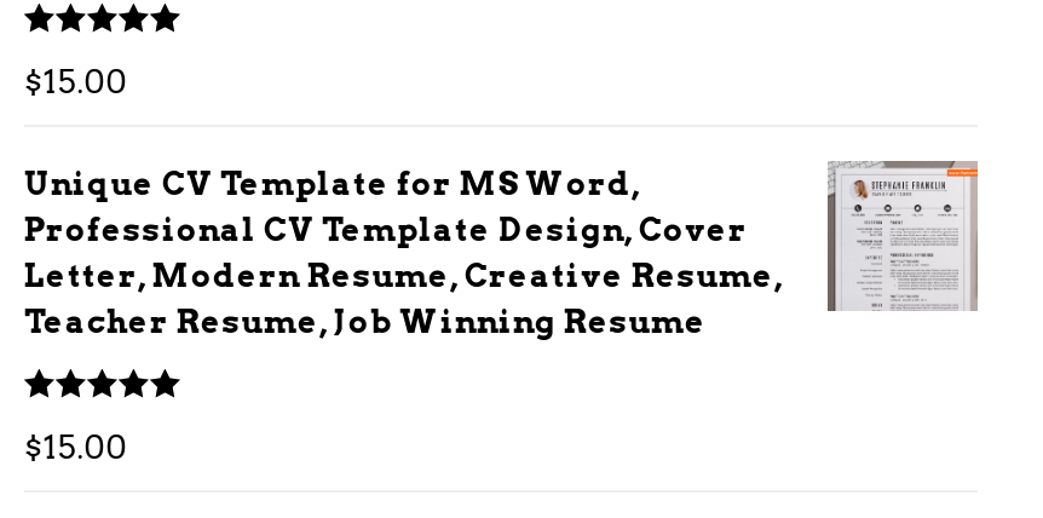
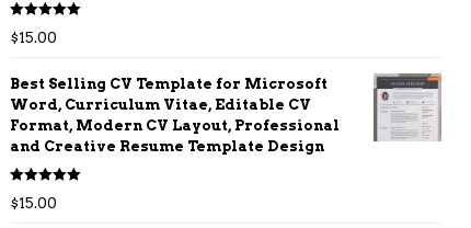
[24,166,970,341] [image] | Unique CV Template for MS Word, | Professional CV Template Design, Cover | Letter, Modern Resume, Creative Resume, | Teacher Resume, Job Winning Resume -> [10,76,439,155] [image] | Best Selling CV Template for Microsoft | Word, Curriculum Vitae, Editable CV | Format, Modern CV Layout, Professional | and Creative Resume Template Design

